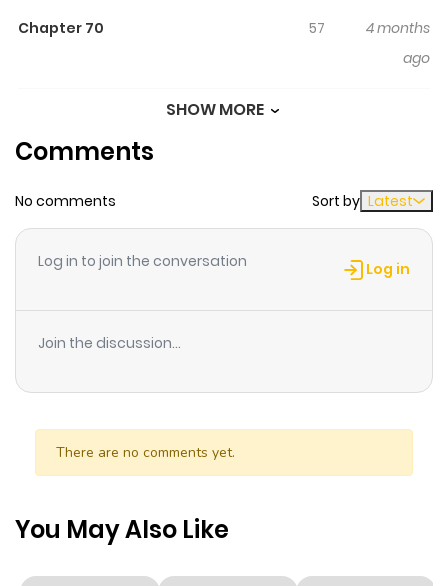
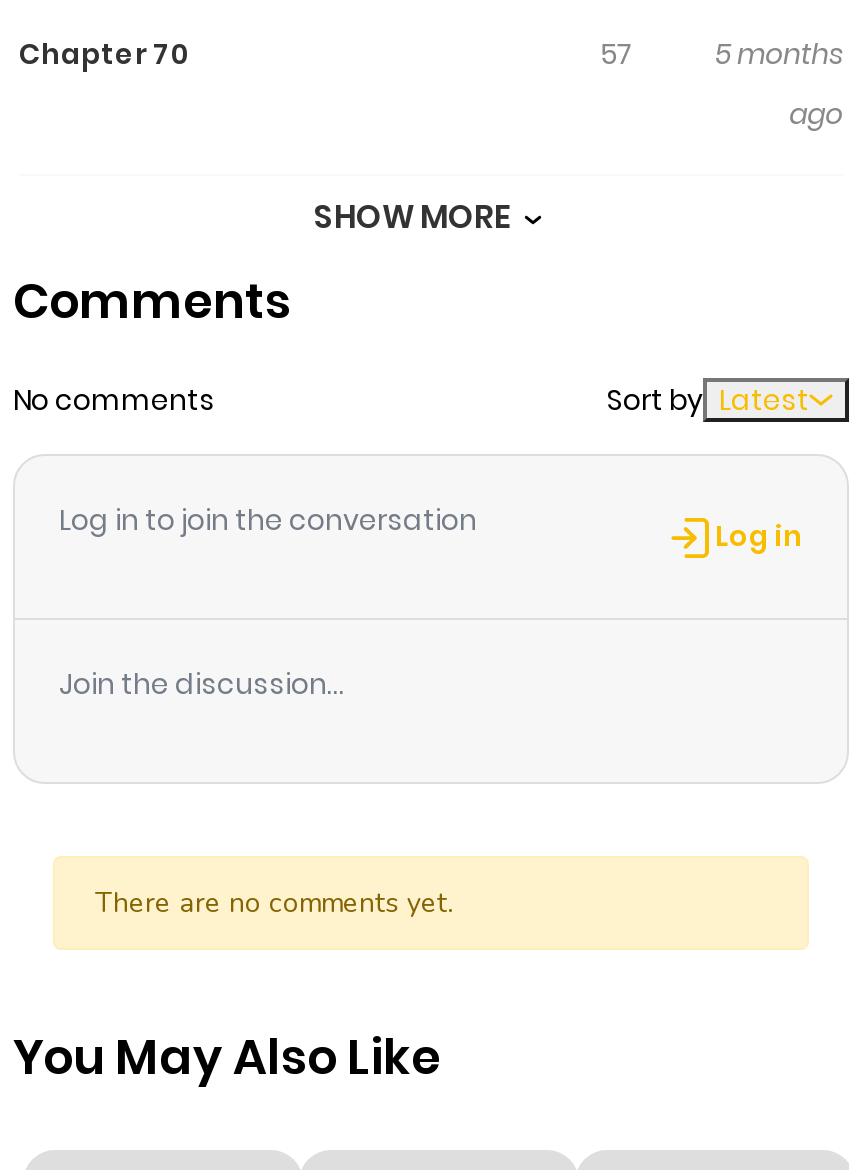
[366,18,430,38] 4 months -> [715,34,843,74] 5 months

